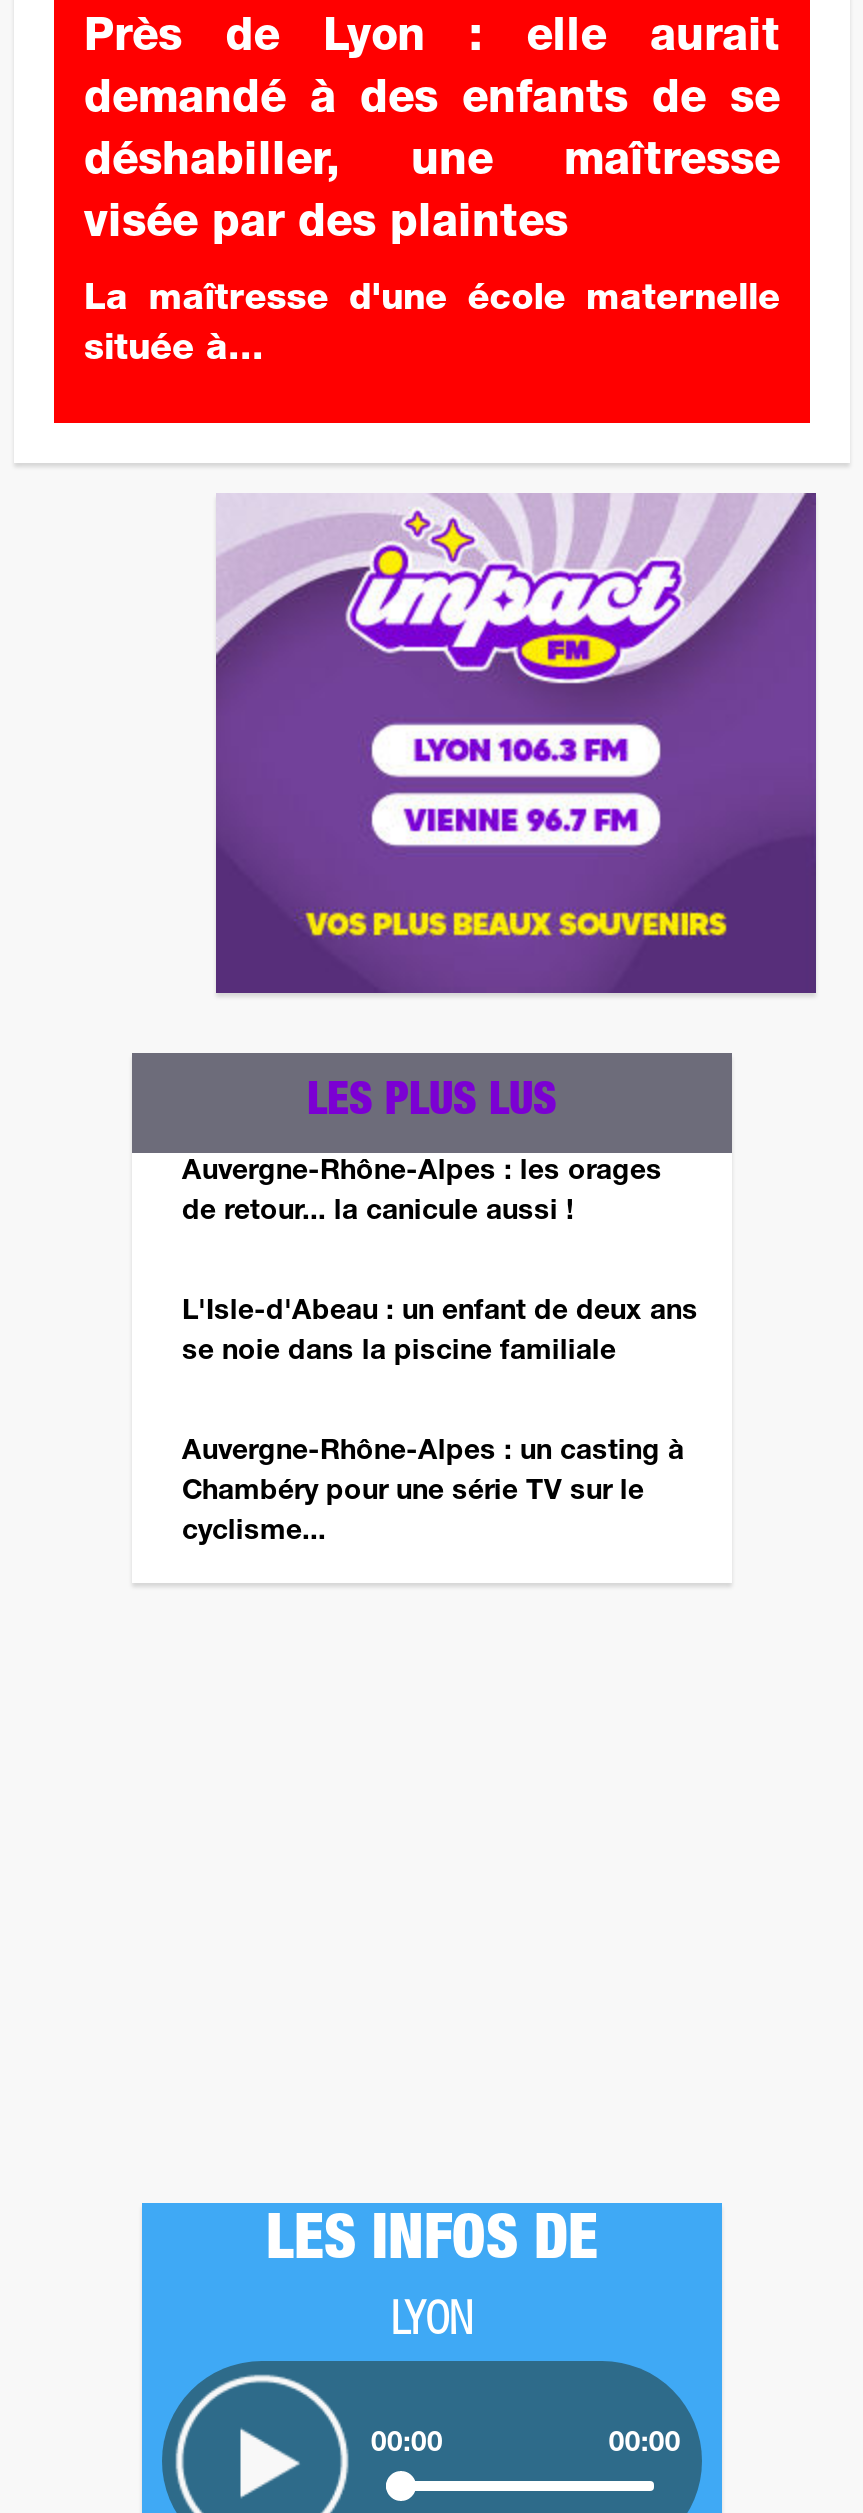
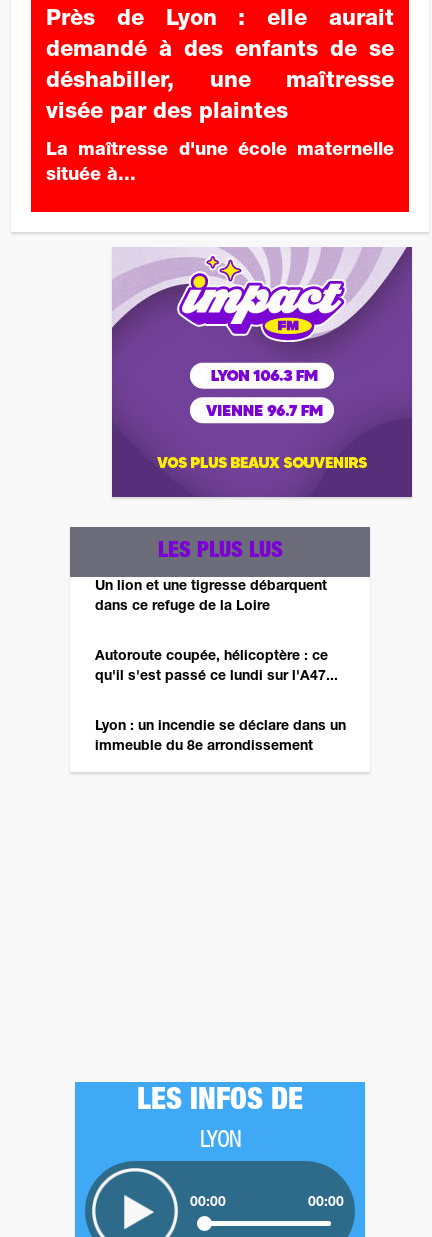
[182,1159,662,1227] Auvergne-Rhône-Alpes : les orages | de retour... la canicule aussi ! -> [95,580,327,614] Un lion et une tigresse débarquent | dans ce refuge de la Loire
[182,1299,698,1367] L'Isle-d'Abeau : un enfant de deux ans | se noie dans la piscine familiale -> [95,650,338,684] Autoroute coupée, hélicoptère : ce | qu'il s'est passé ce lundi sur l'A47...
[182,1439,684,1547] Auvergne-Rhône-Alpes : un casting à | Chambéry pour une série TV sur le | cyclisme... -> [95,720,346,754] Lyon : un incendie se déclare dans un | immeuble du 8e arrondissement

